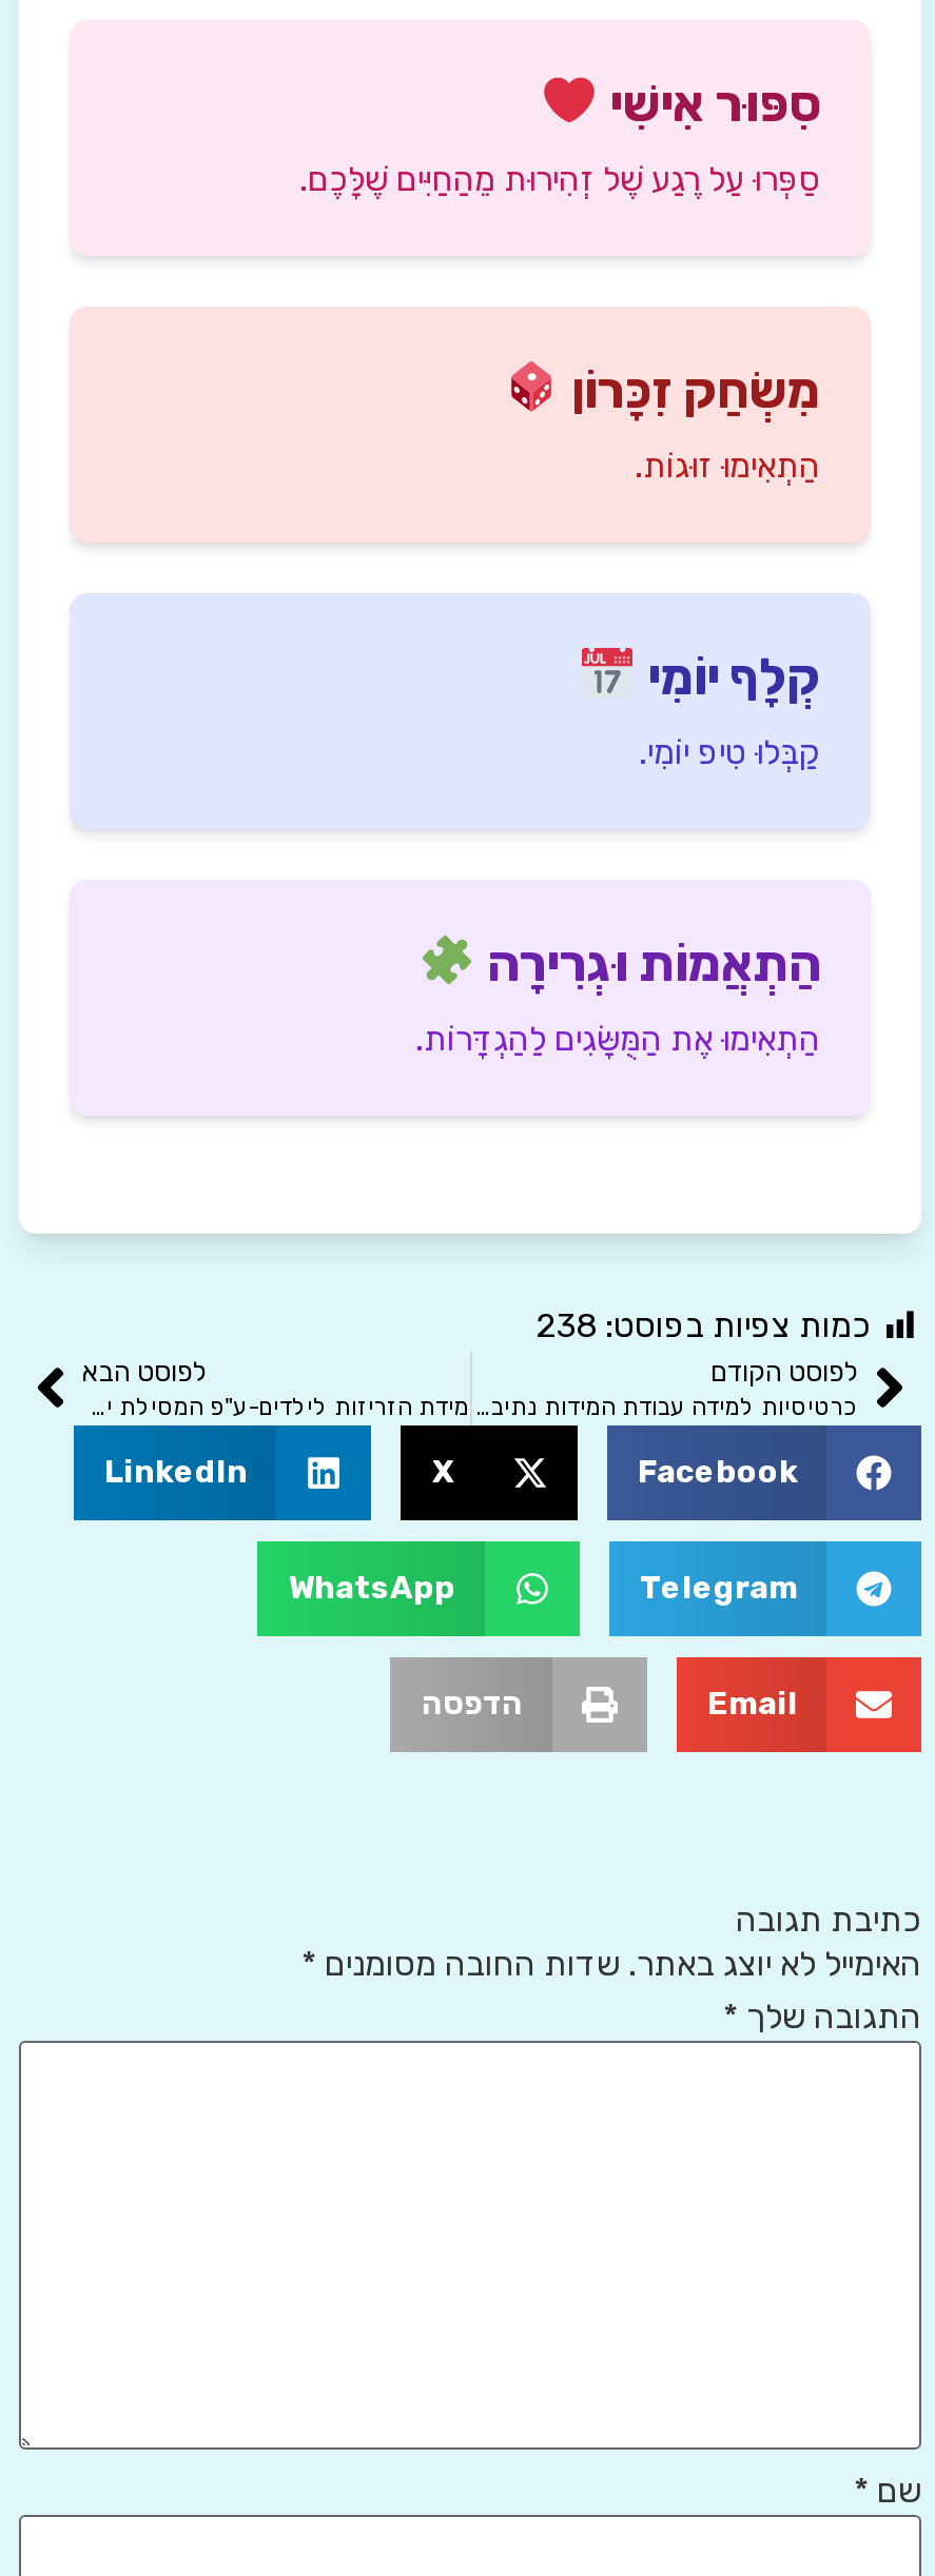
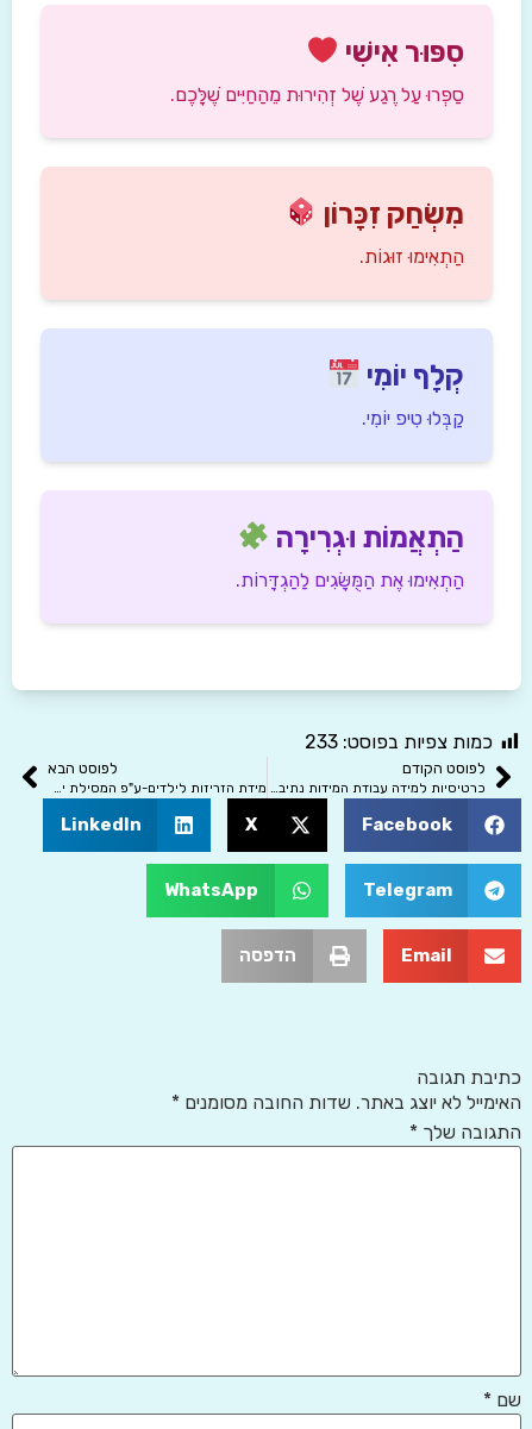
[535,1305,871,1345] כמות צפיות בפוסט: 238 -> [305,730,493,753] כמות צפיות בפוסט: 233

